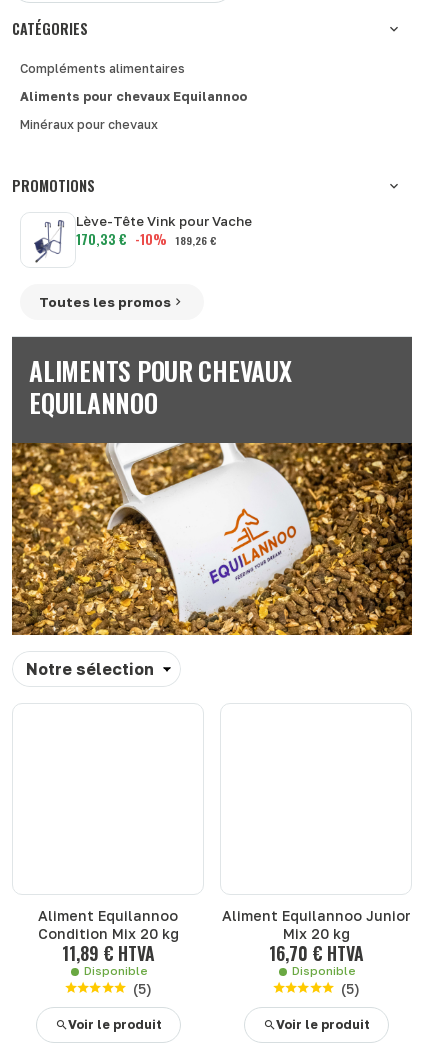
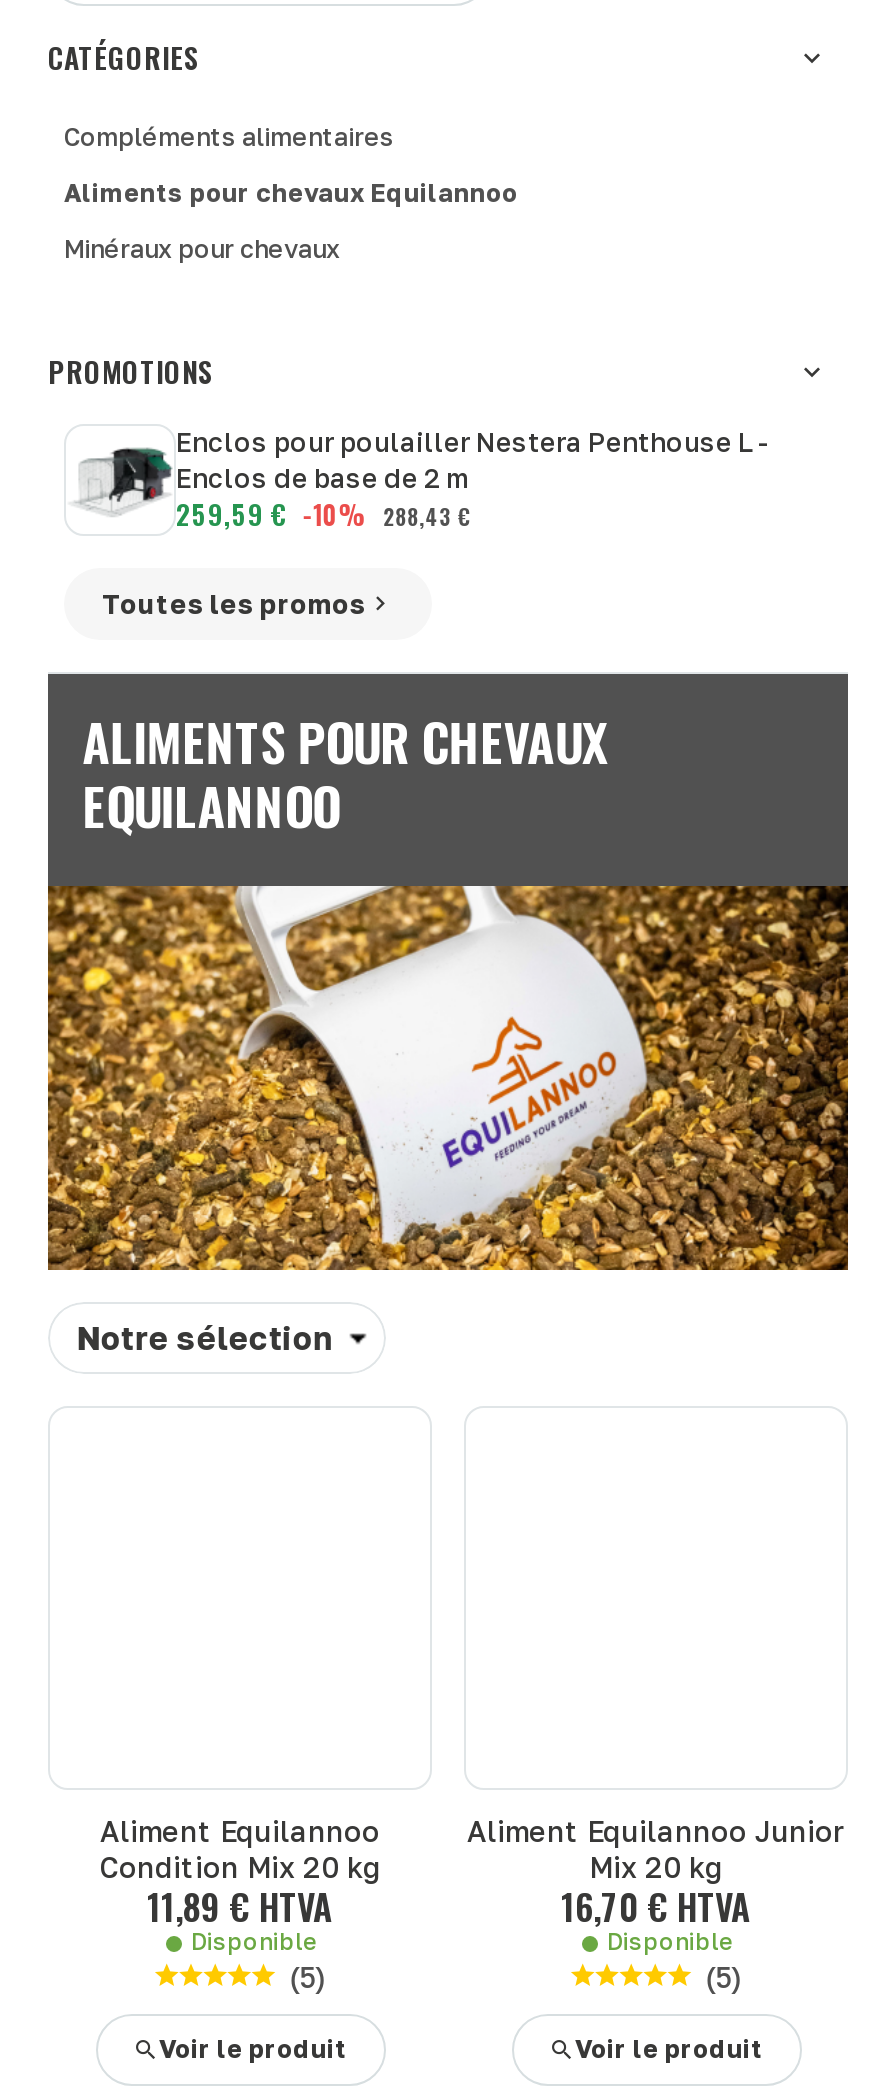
[28,213,252,263] [image] | Lève-Tête Vink pour Vache | 170,33 € -10% 189,26 € -> [76,426,770,534] [image] | Enclos pour poulailler Nestera Penthouse L - | Enclos de base de 2 m | 259,59 € -10% 288,43 €

